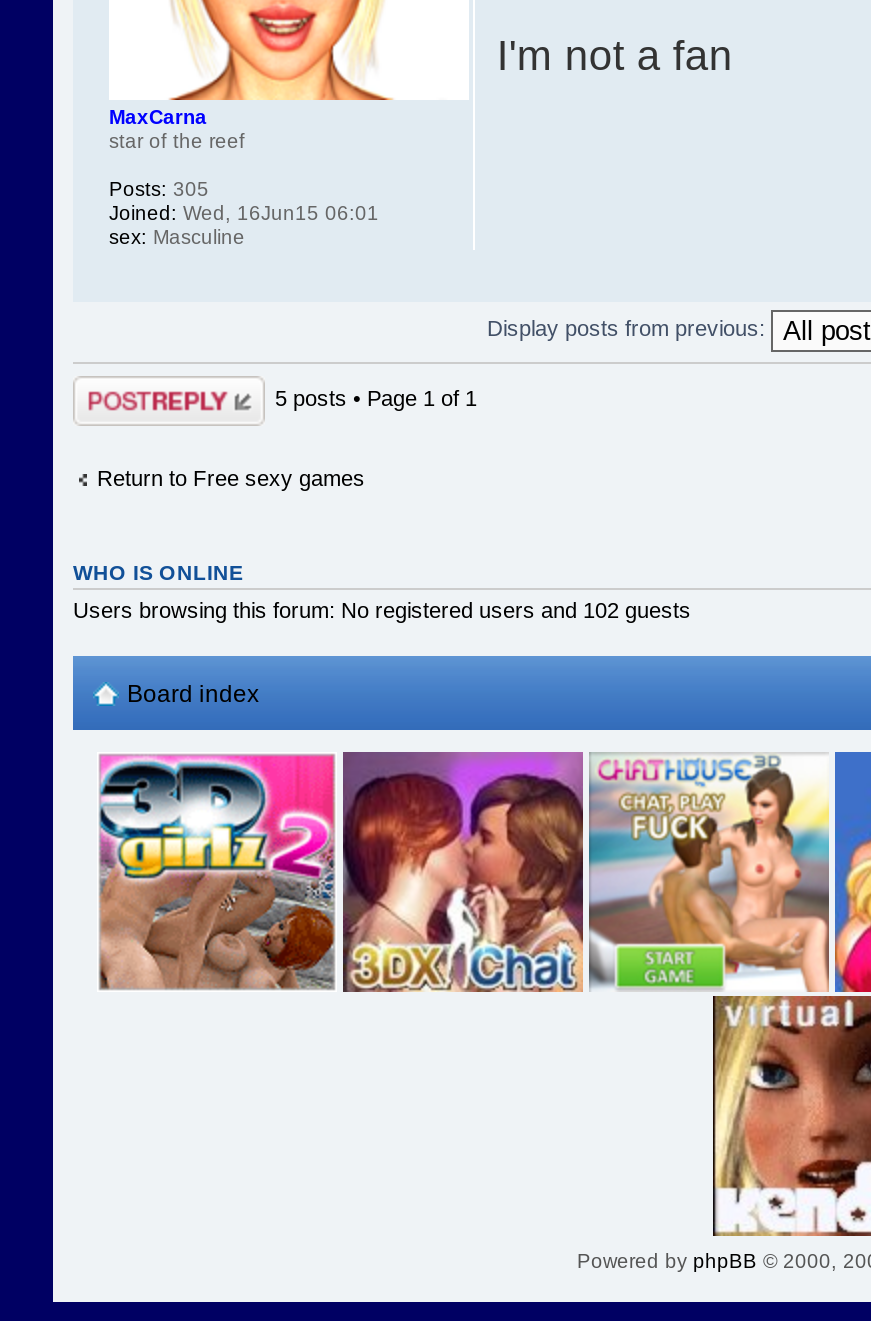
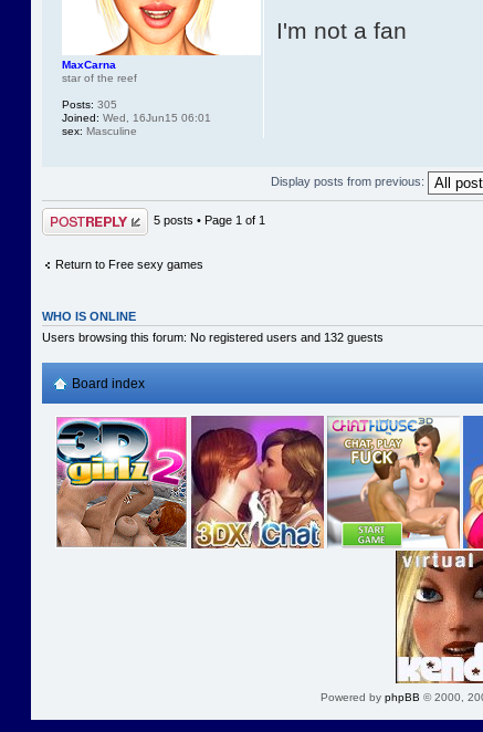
[73,598,691,622] Users browsing this forum: No registered users and 102 guests -> [42,330,384,344] Users browsing this forum: No registered users and 132 guests

